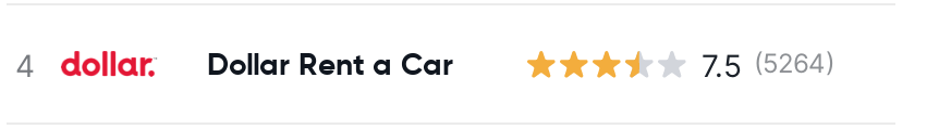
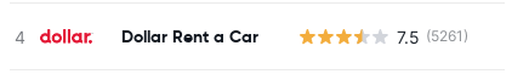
[702,46,834,82] 7.5 (5264) -> [397,26,468,47] 7.5 (5261)

